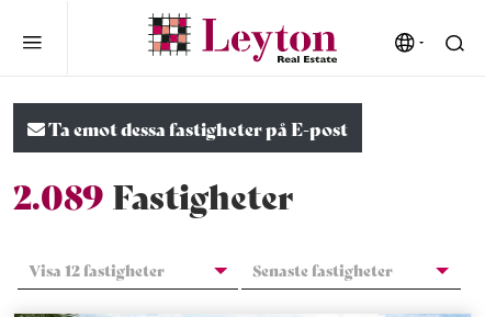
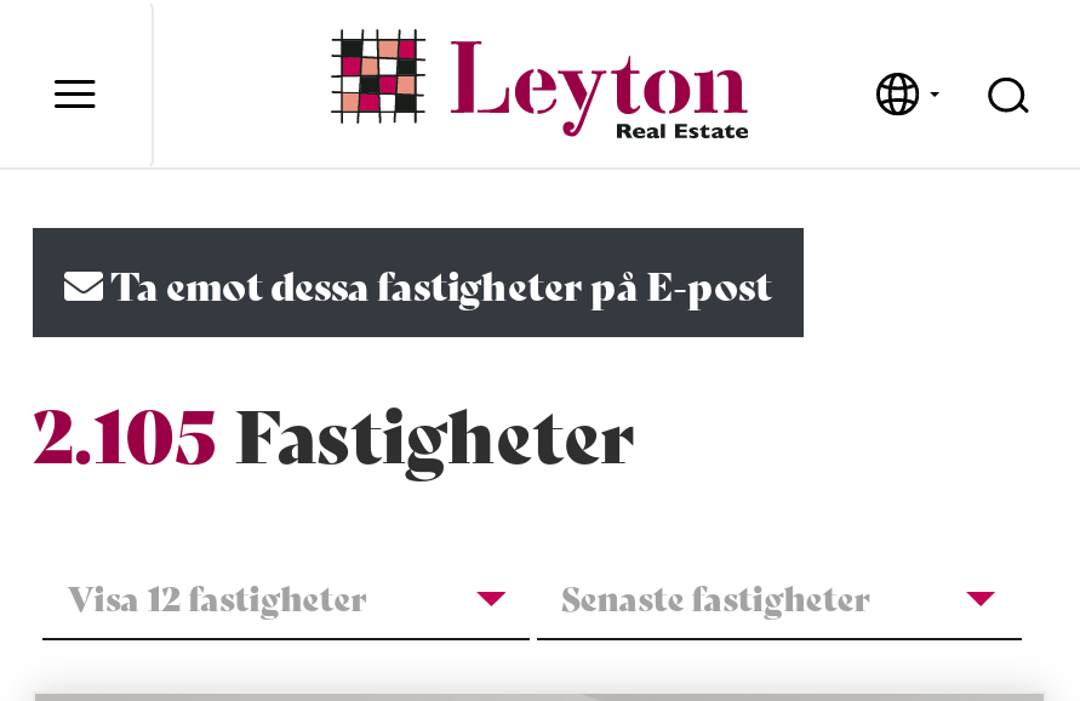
[13,171,293,218] 2.089 Fastigheter -> [33,378,634,483] 2.105 Fastigheter

